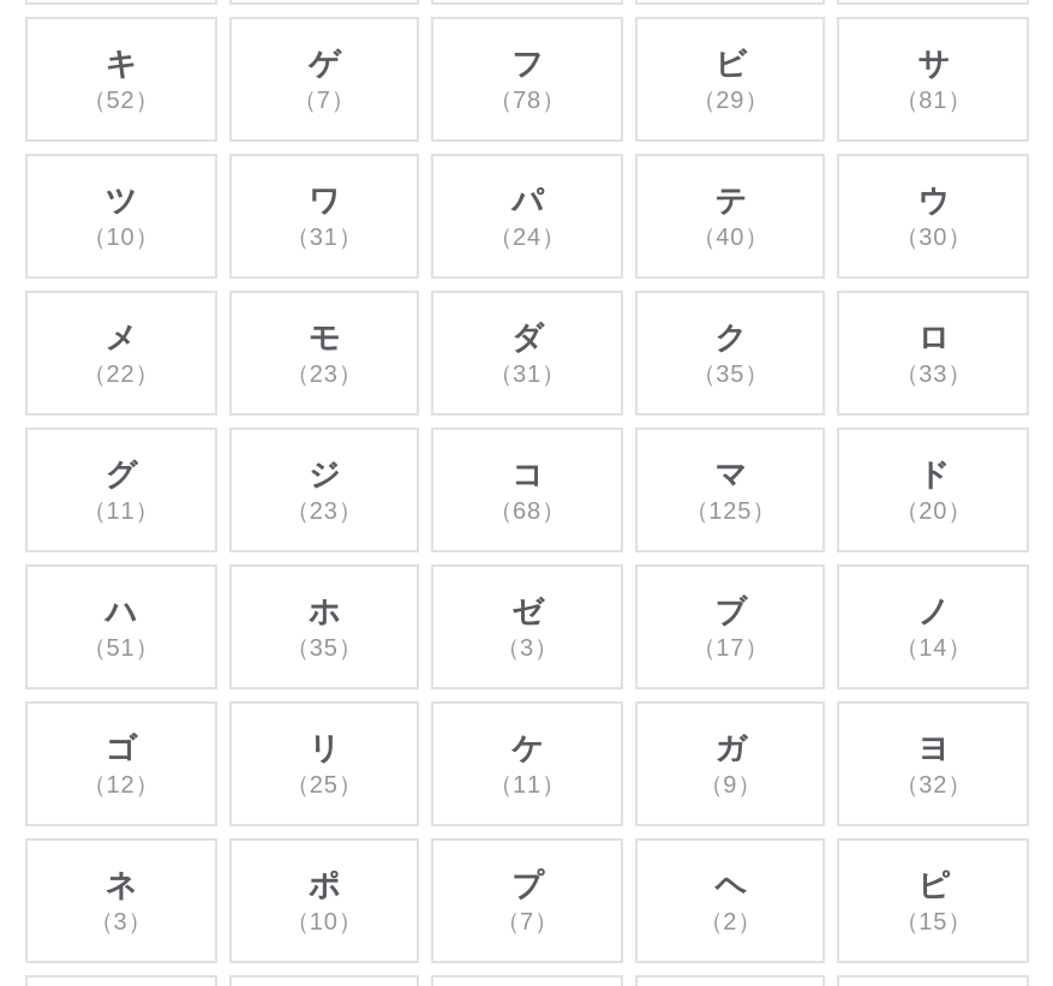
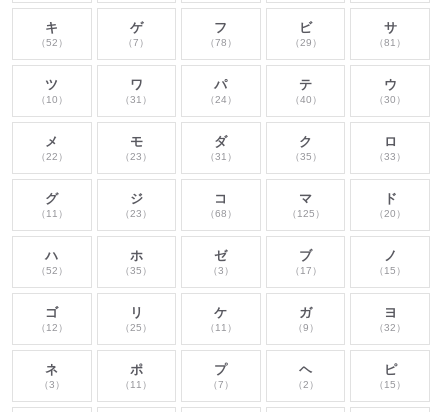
[82,633,159,659] （51） -> [36,264,68,275] （52）
[895,633,972,659] （14） -> [374,264,406,275] （15）
[286,907,362,933] （10） -> [120,378,152,389] （11）

